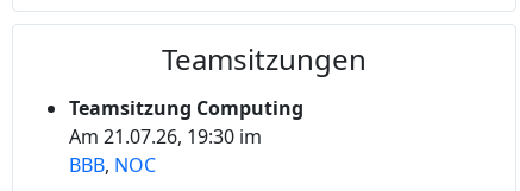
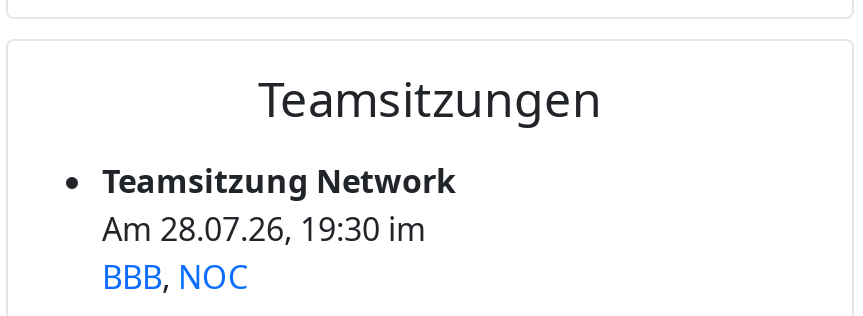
[69,95,303,121] Teamsitzung Computing -> [102,159,456,203] Teamsitzung Network
[69,123,262,150] Am 21.07.26, 19:30 im -> [102,207,426,251] Am 28.07.26, 19:30 im

